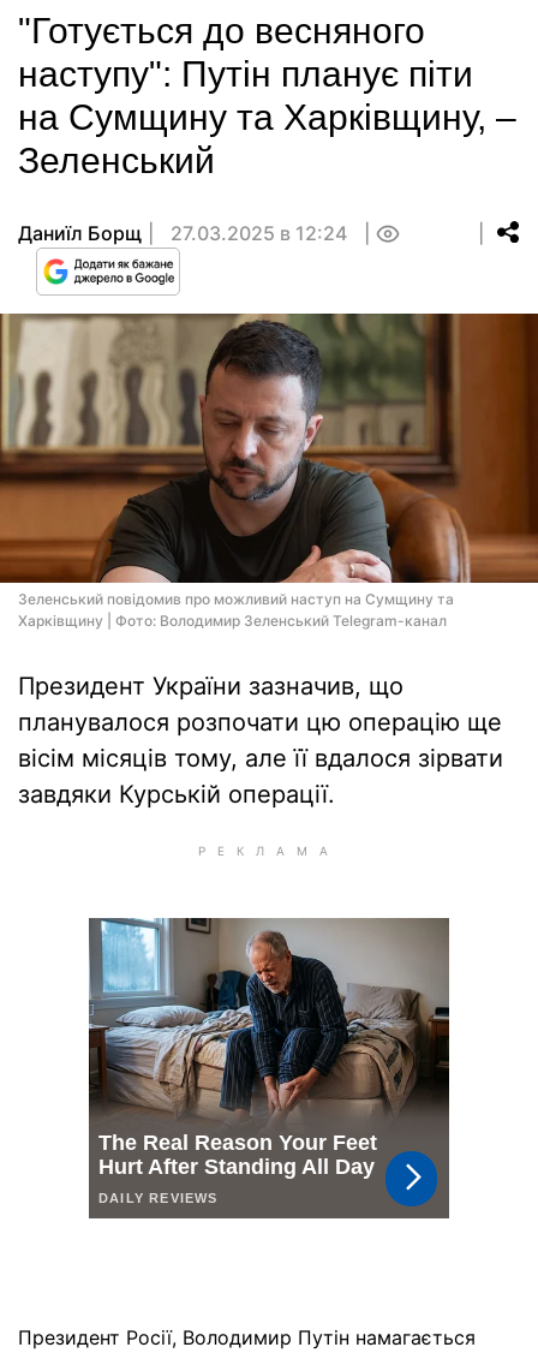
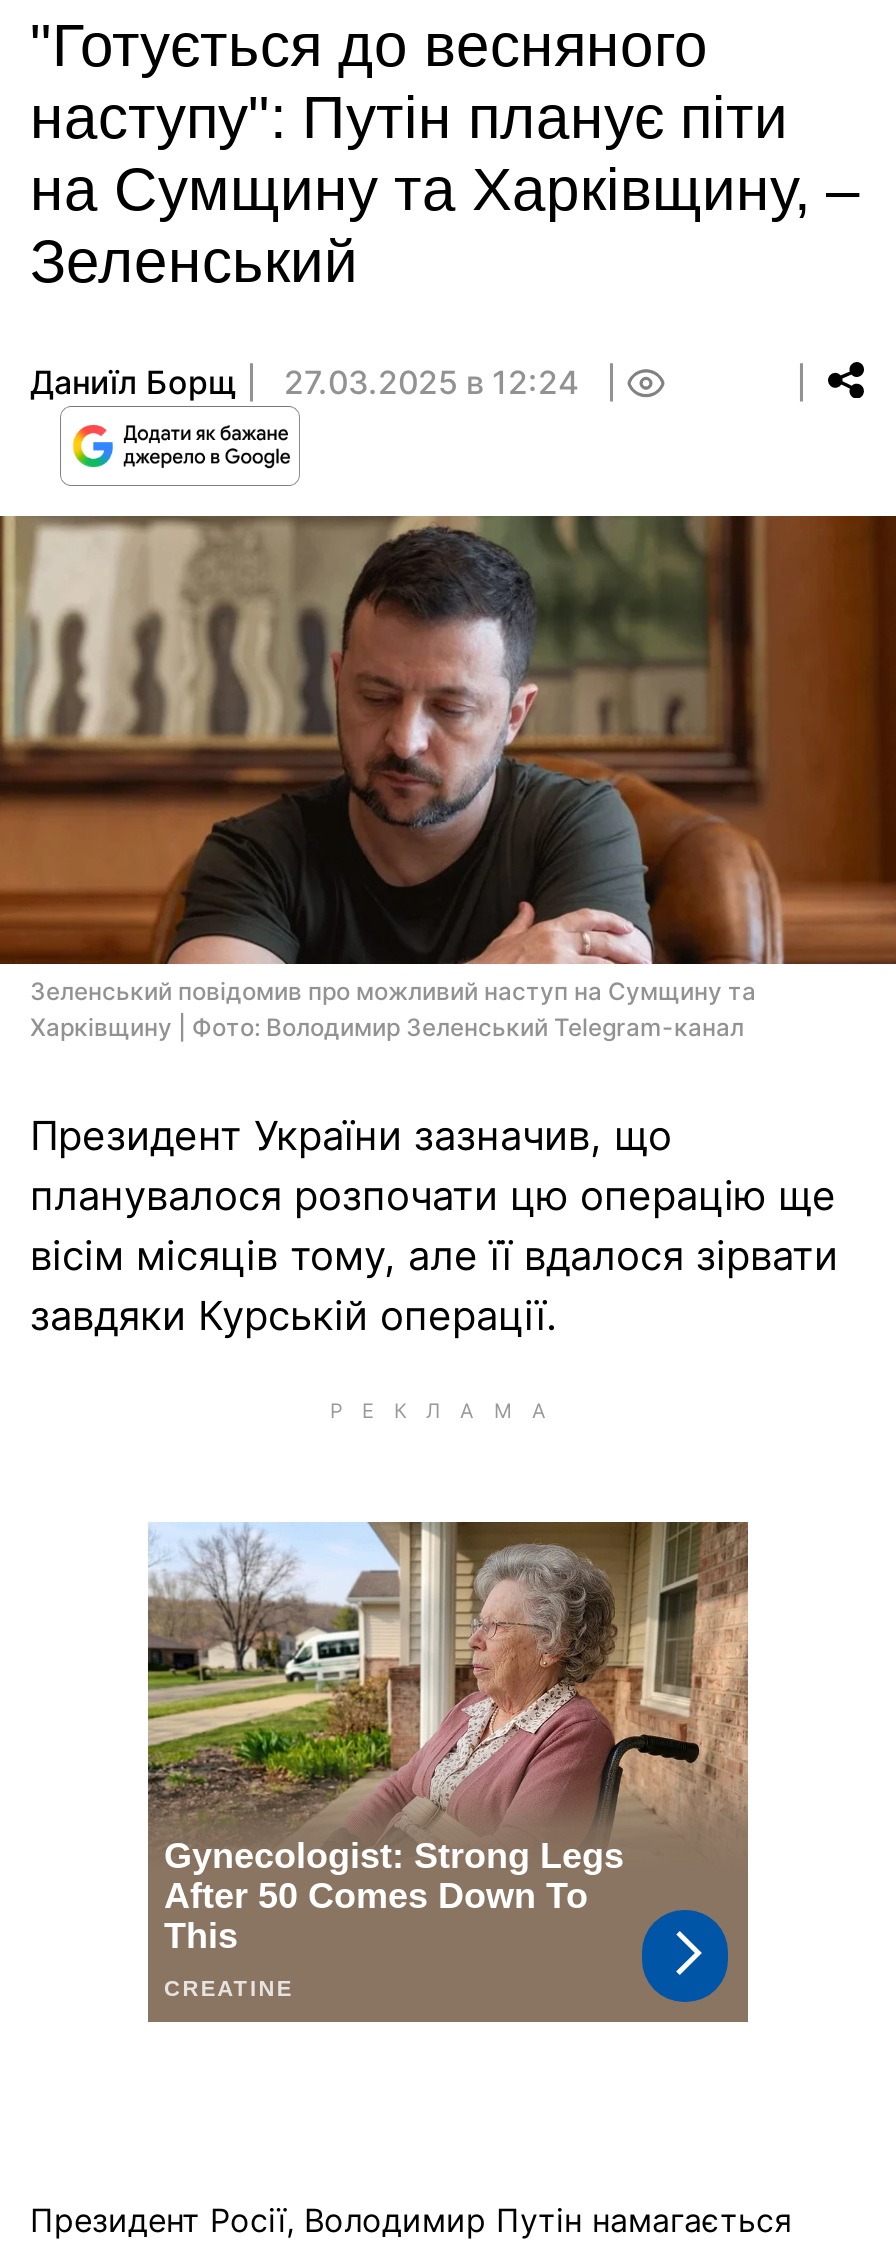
[88,917,450,1217] [image] -> [146,1522,750,2022] [image]

